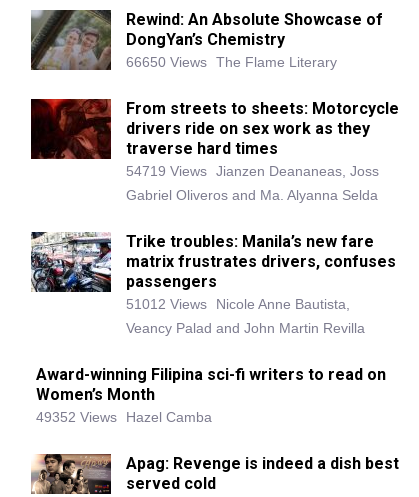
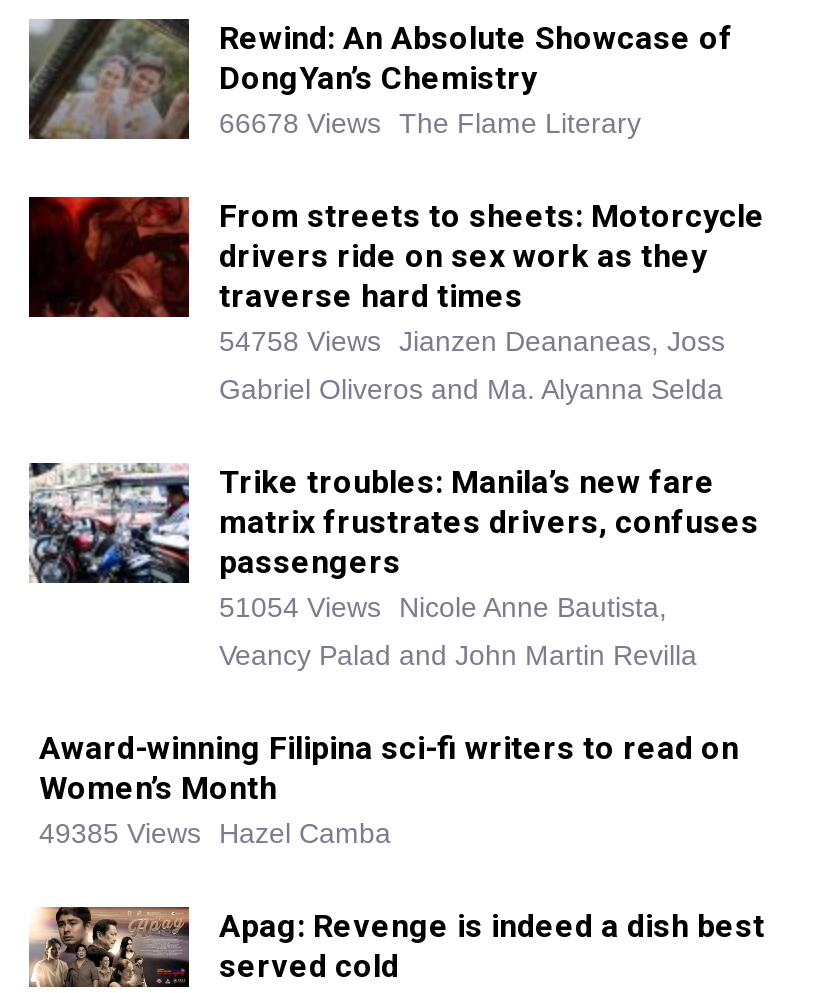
[126,54,337,70] 66650 Views The Flame Literary -> [219,107,641,139] 66678 Views The Flame Literary
[126,163,379,179] 54719 Views Jianzen Deananeas, Joss -> [219,325,725,357] 54758 Views Jianzen Deananeas, Joss
[126,296,350,312] 51012 Views Nicole Anne Bautista, -> [219,591,667,623] 51054 Views Nicole Anne Bautista,
[36,409,212,425] 49352 Views Hazel Camba -> [39,817,391,849] 49385 Views Hazel Camba

